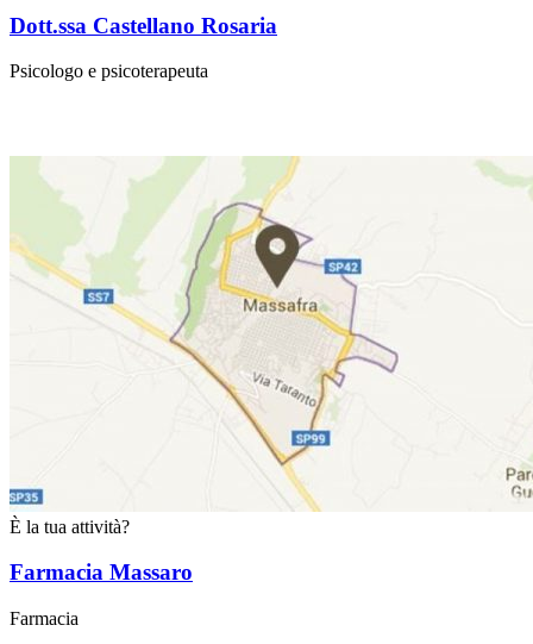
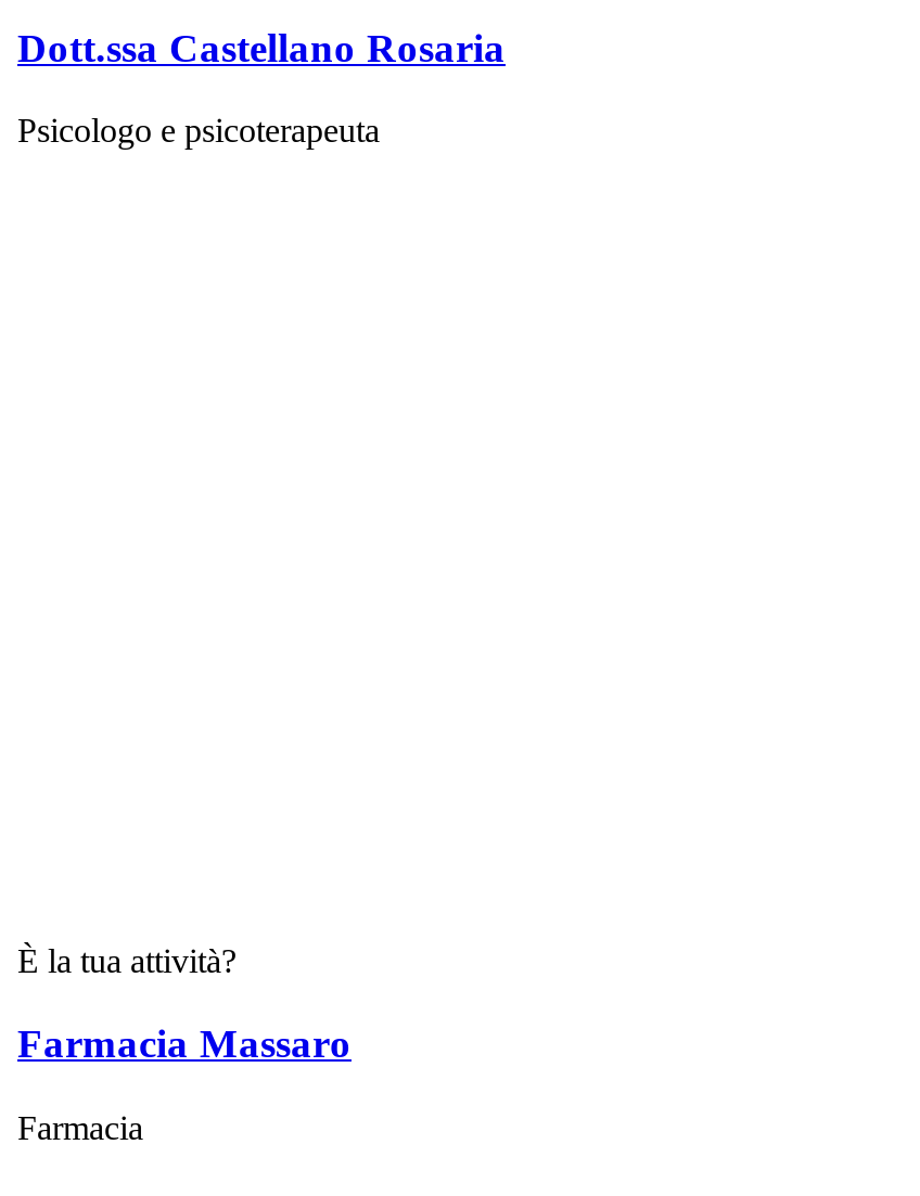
[8,155,529,513] [image] -> none

